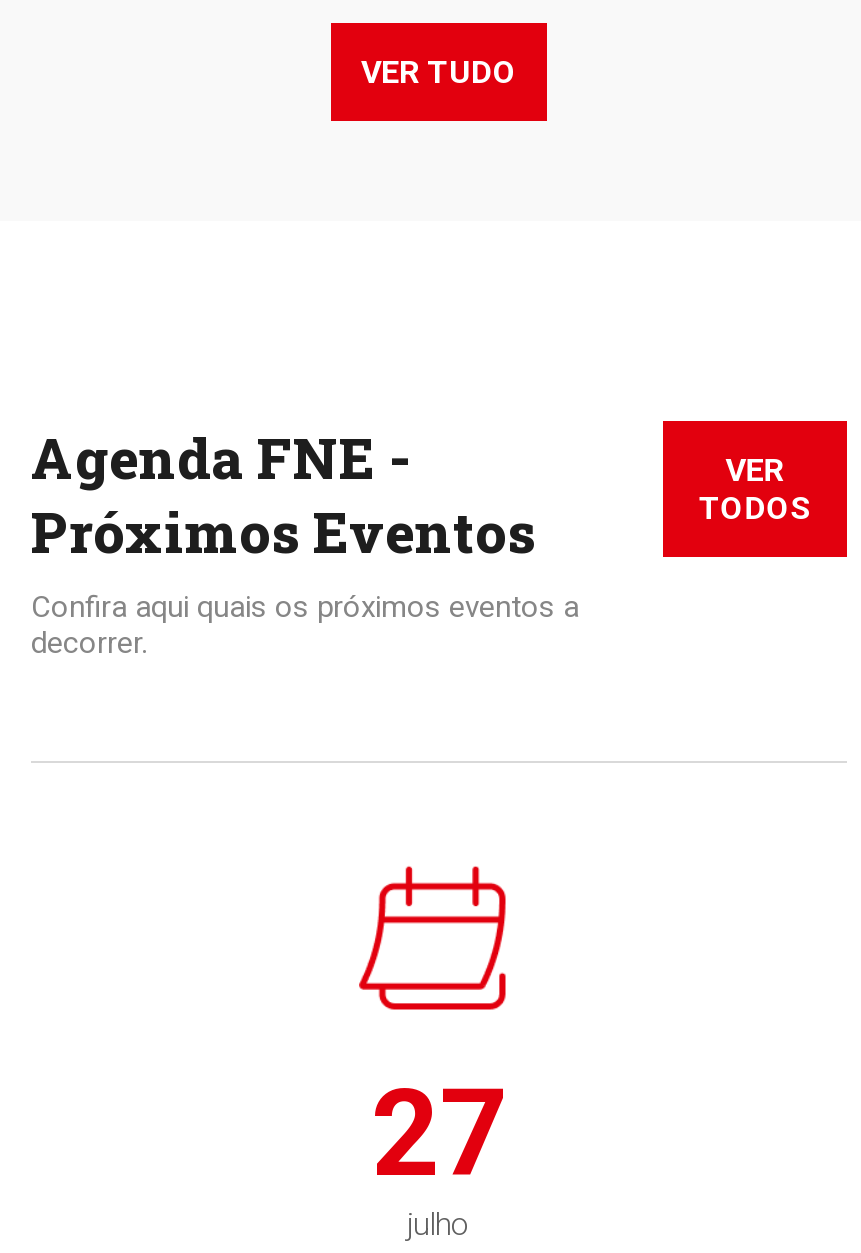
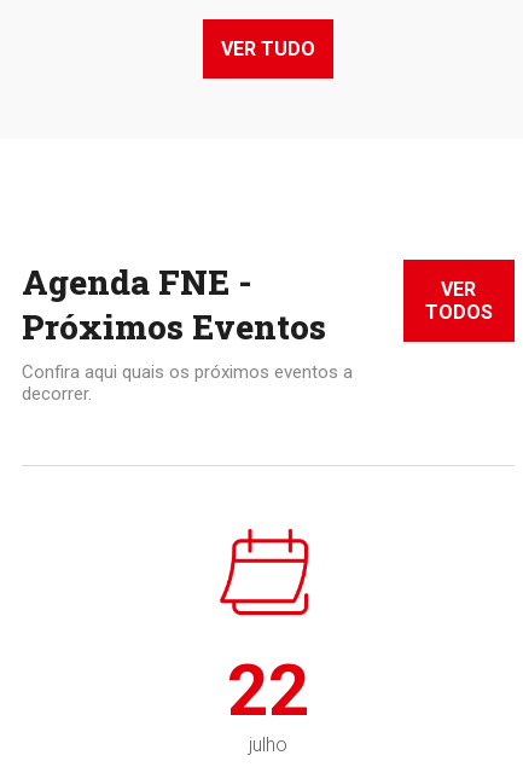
[371,1062,507,1204] 27 -> [227,647,309,733] 22

